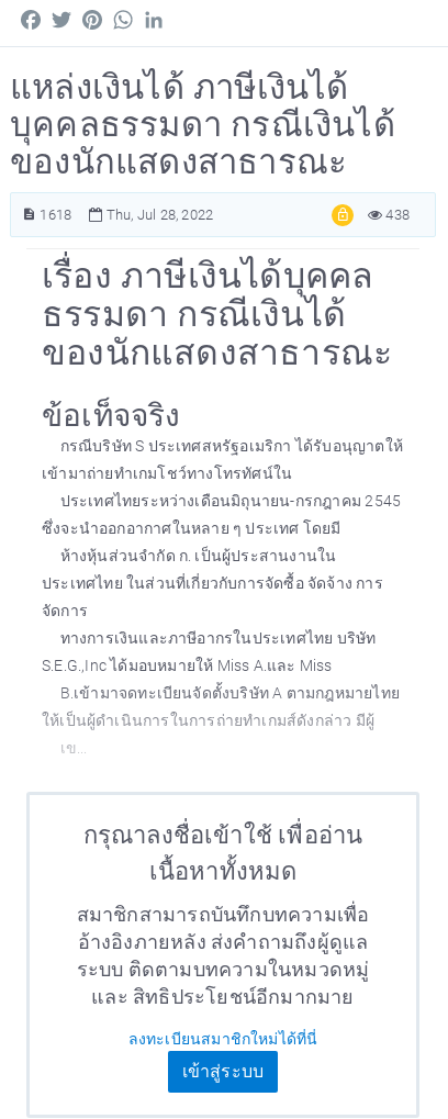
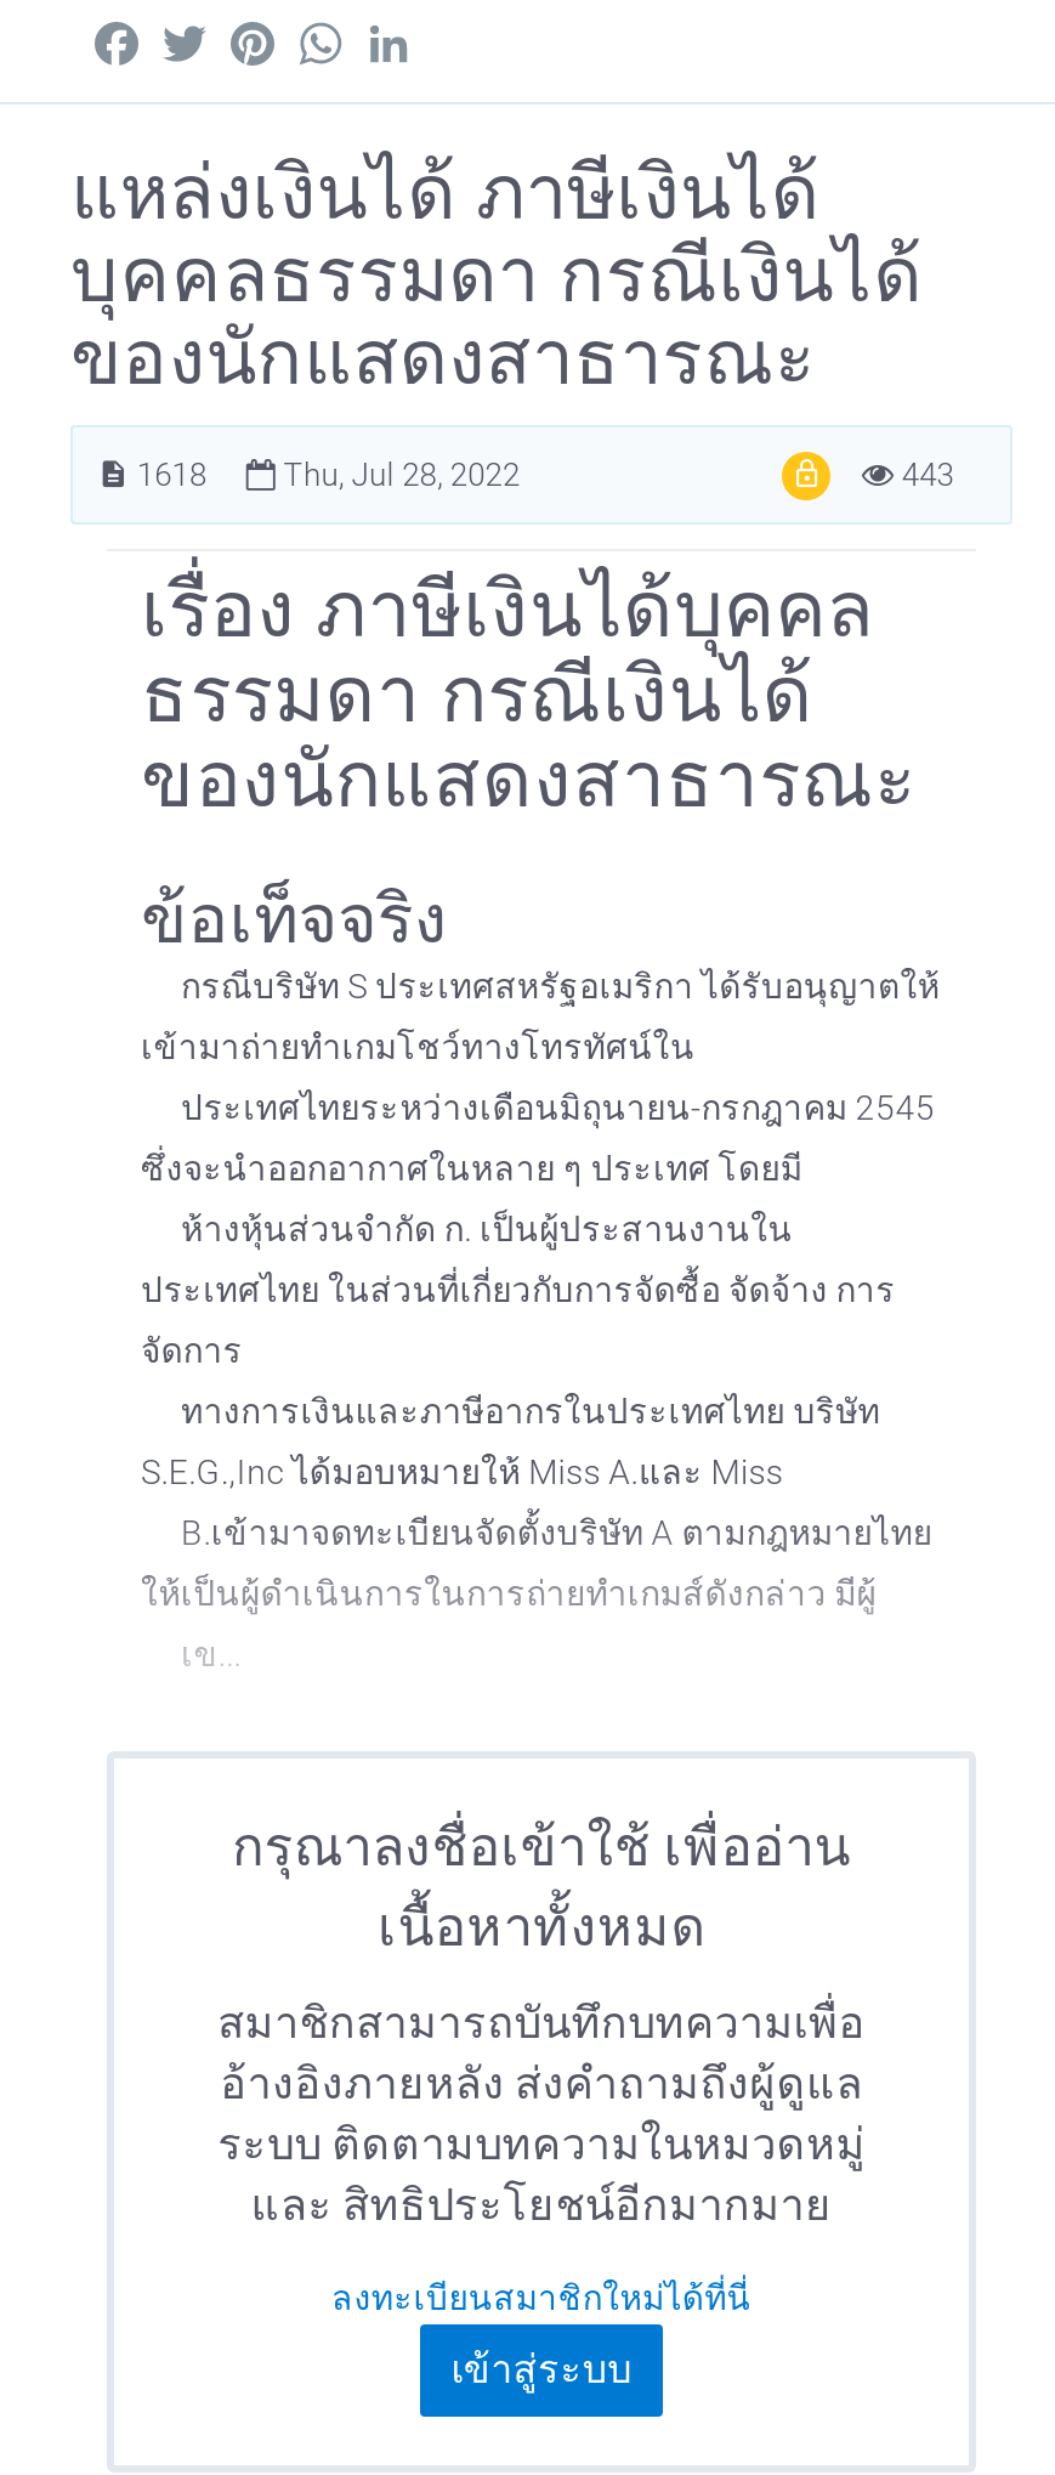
[382,206,410,223] 438 -> [894,457,954,493] 443

